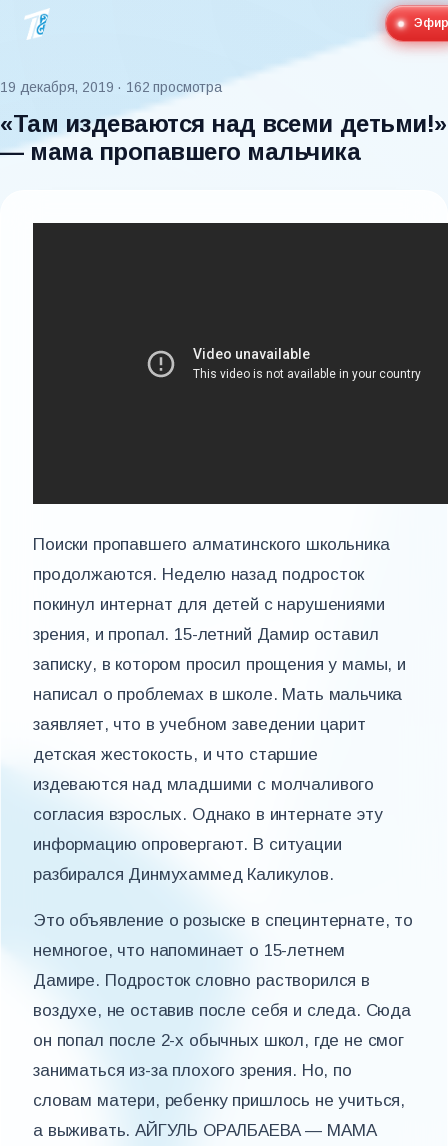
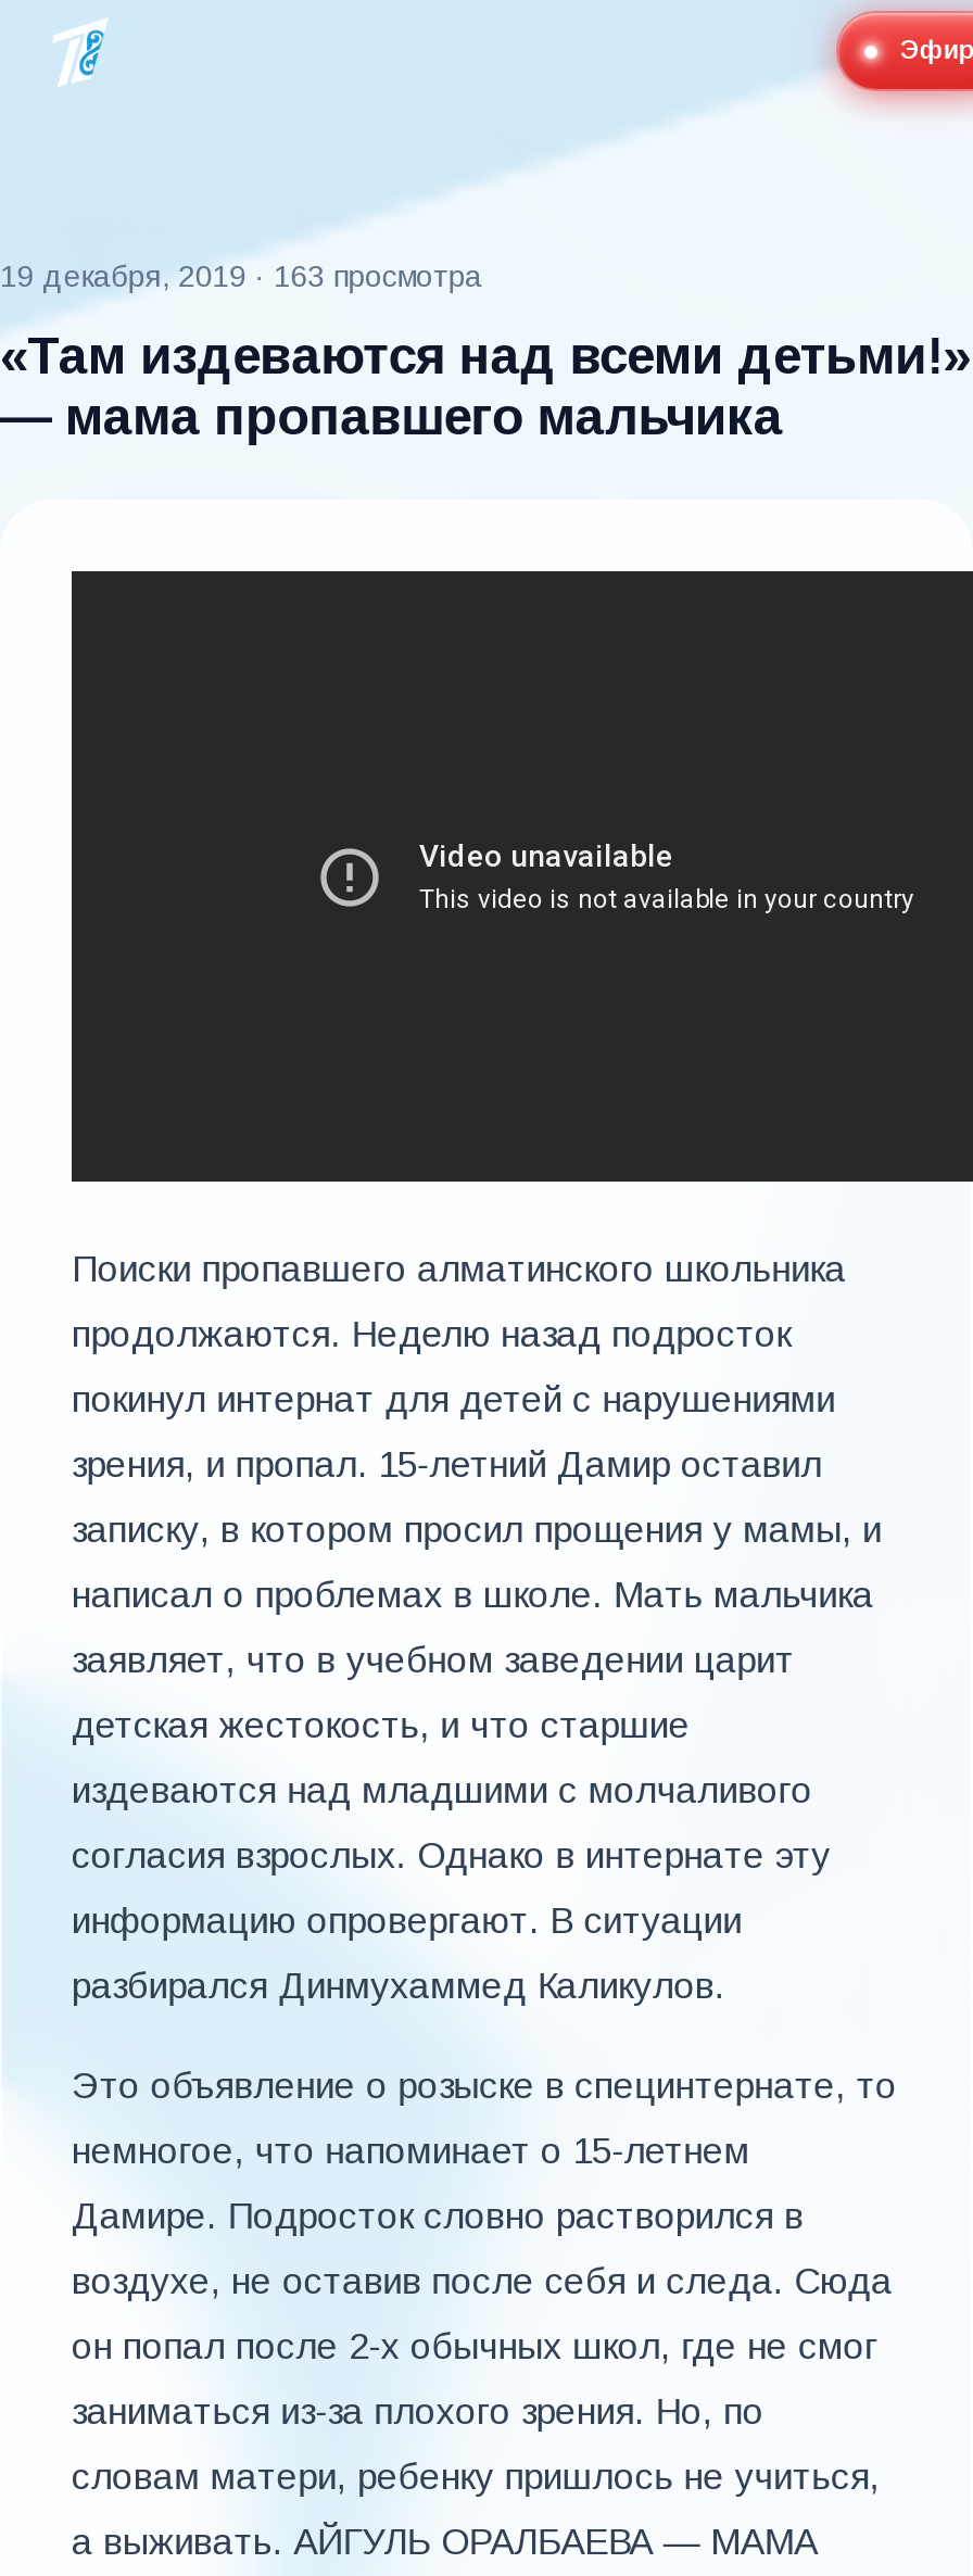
[0,79,222,95] 19 декабря, 2019 · 162 просмотра -> [0,258,482,293] 19 декабря, 2019 · 163 просмотра

